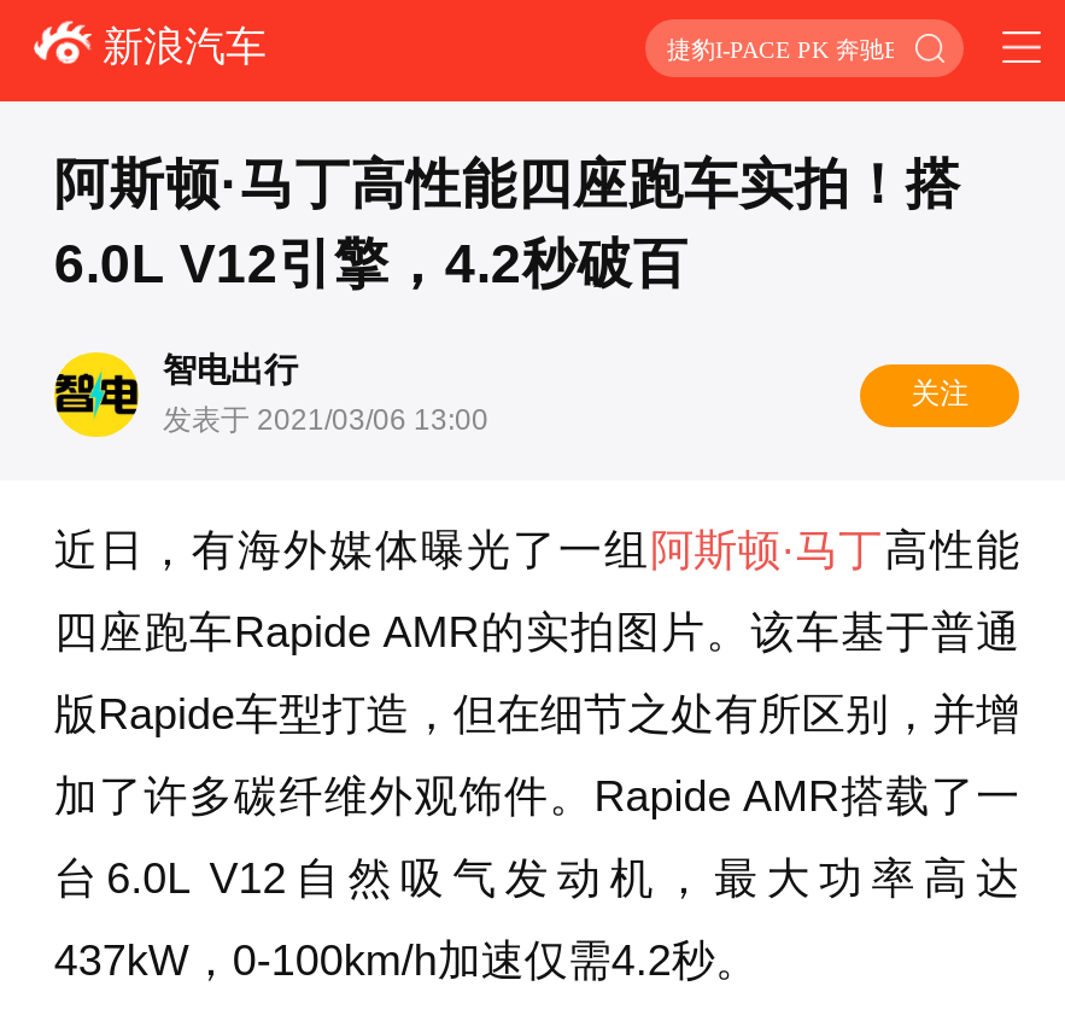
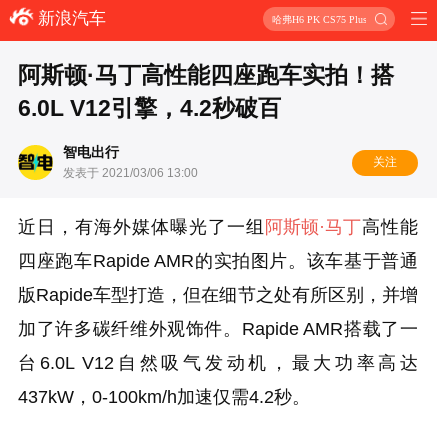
[667,35,932,62] 捷豹I-PACE PK 奔驰EQC -> [272,13,367,24] 哈弗H6 PK CS75 Plus

